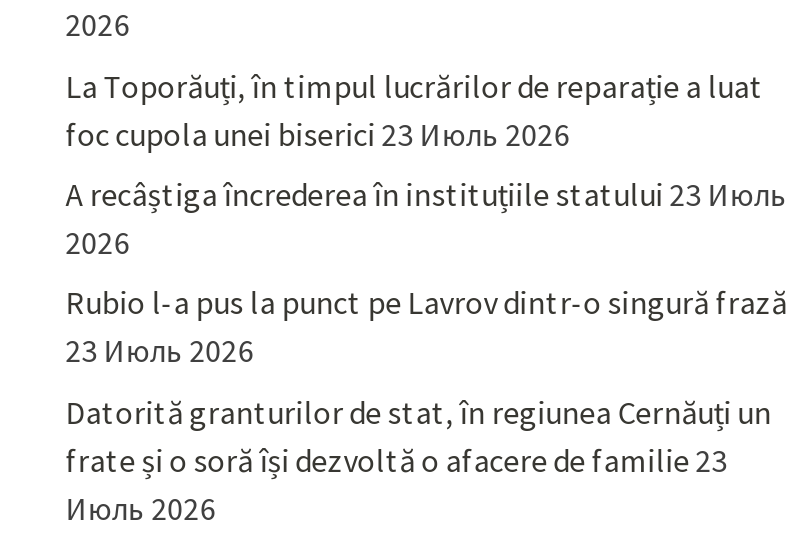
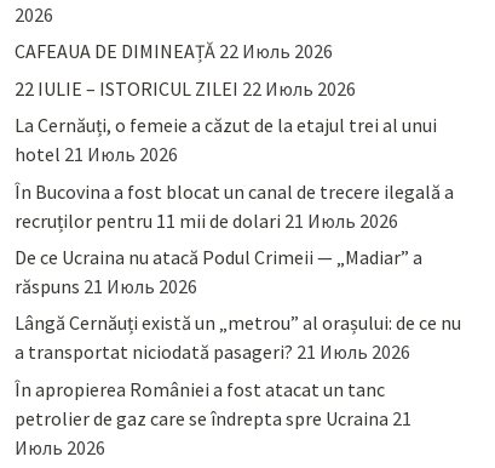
[65,65,787,479] La Toporăuți, în timpul lucrărilor de reparație a luat | foc cupola unei biserici 23 Июль 2026 | A recâștiga încrederea în instituțiile statului 23 Июль | 2026 | Rubio l-a pus la punct pe Lavrov dintr-o singură frază | 23 Июль 2026 | Datorită granturilor de stat, în regiunea Cernăuți un | frate și o soră își dezvoltă o afacere de familie 23 -> [15,39,461,430] CAFEAUA DE DIMINEAȚĂ 22 Июль 2026 | 22 IULIE – ISTORICUL ZILEI 22 Июль 2026 | La Cernăuți, o femeie a căzut de la etajul trei al unui | hotel 21 Июль 2026 | În Bucovina a fost blocat un canal de trecere ilegală a | recruților pentru 11 mii de dolari 21 Июль 2026 | De ce Ucraina nu atacă Podul Crimeii — „Madiar” a | răspuns 21 Июль 2026 | Lângă Cernăuți există un „metrou” al orașului: de ce nu | a transportat niciodată pasageri? 21 Июль 2026 | În apropierea României a fost atacat un tanc | petrolier de gaz care se îndrepta spre Ucraina 21

